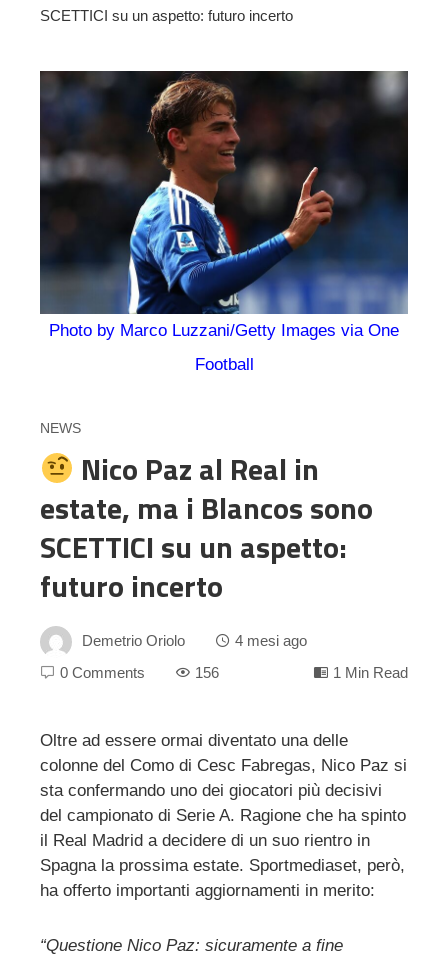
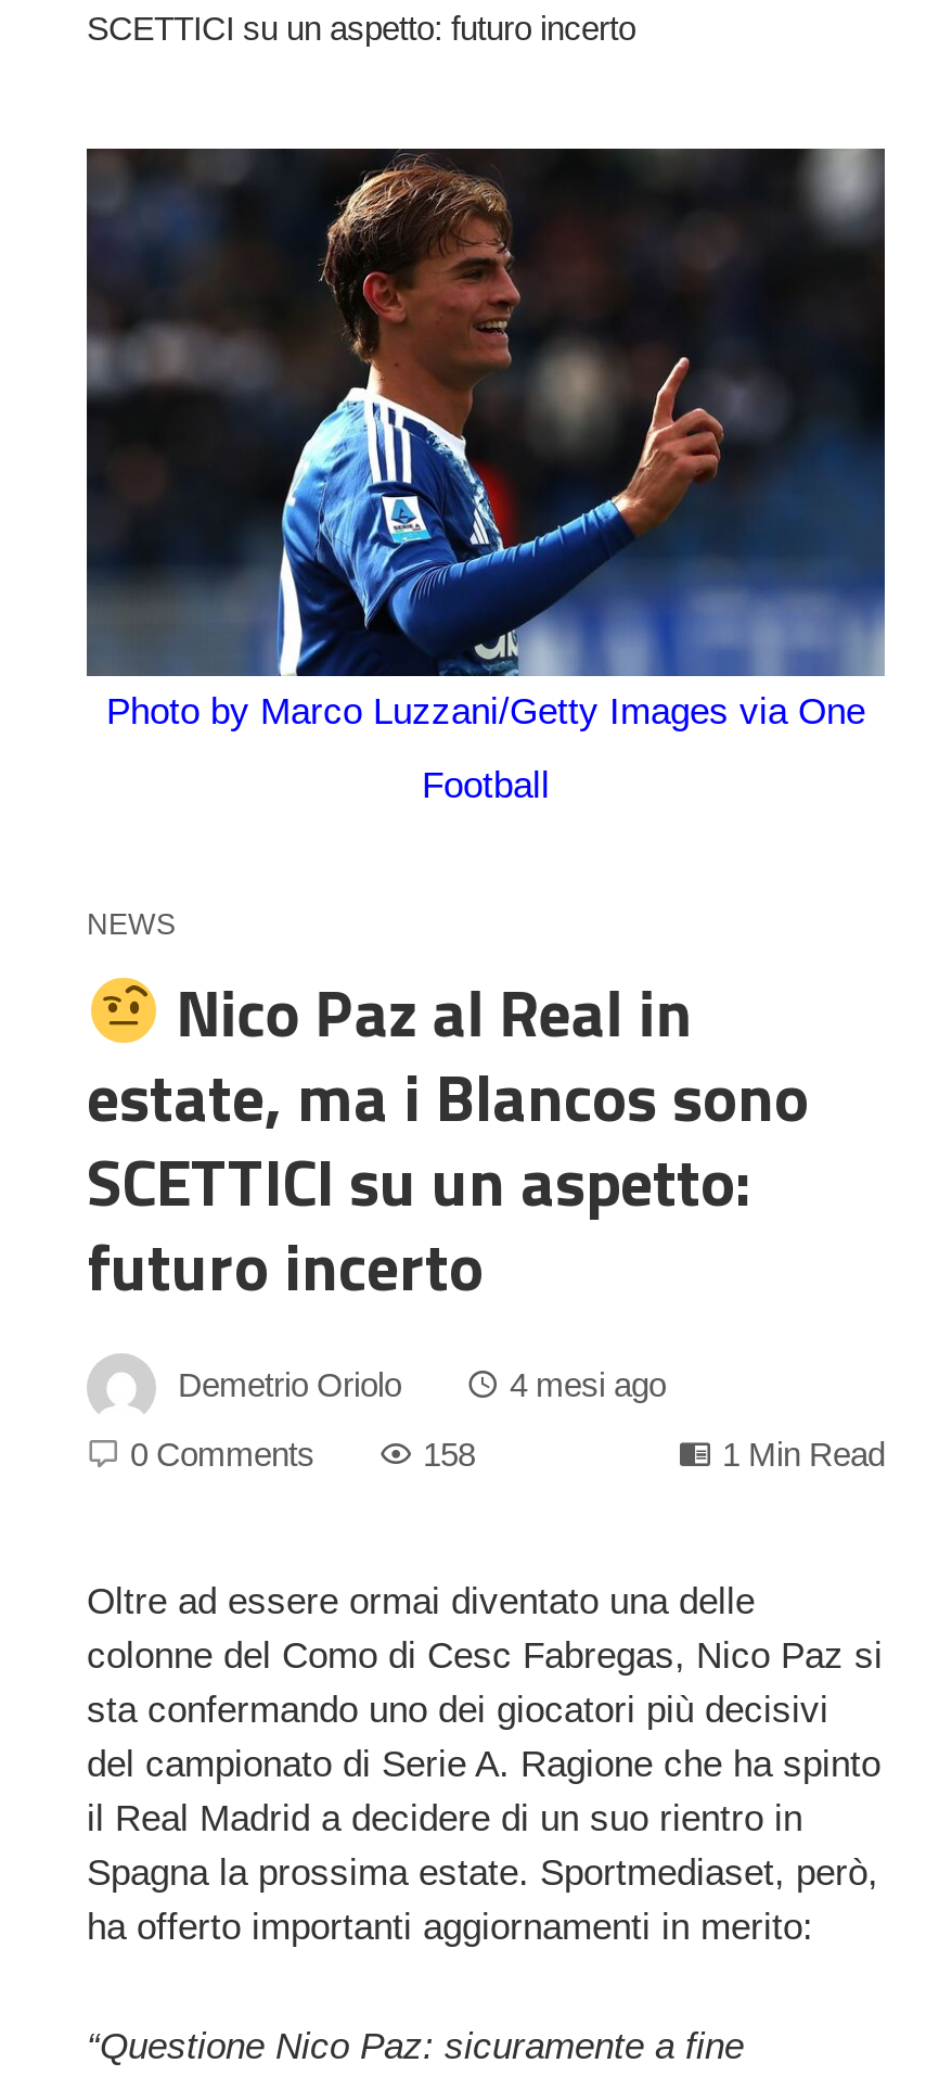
[195,664,219,681] 156 -> [423,1436,475,1472] 158

